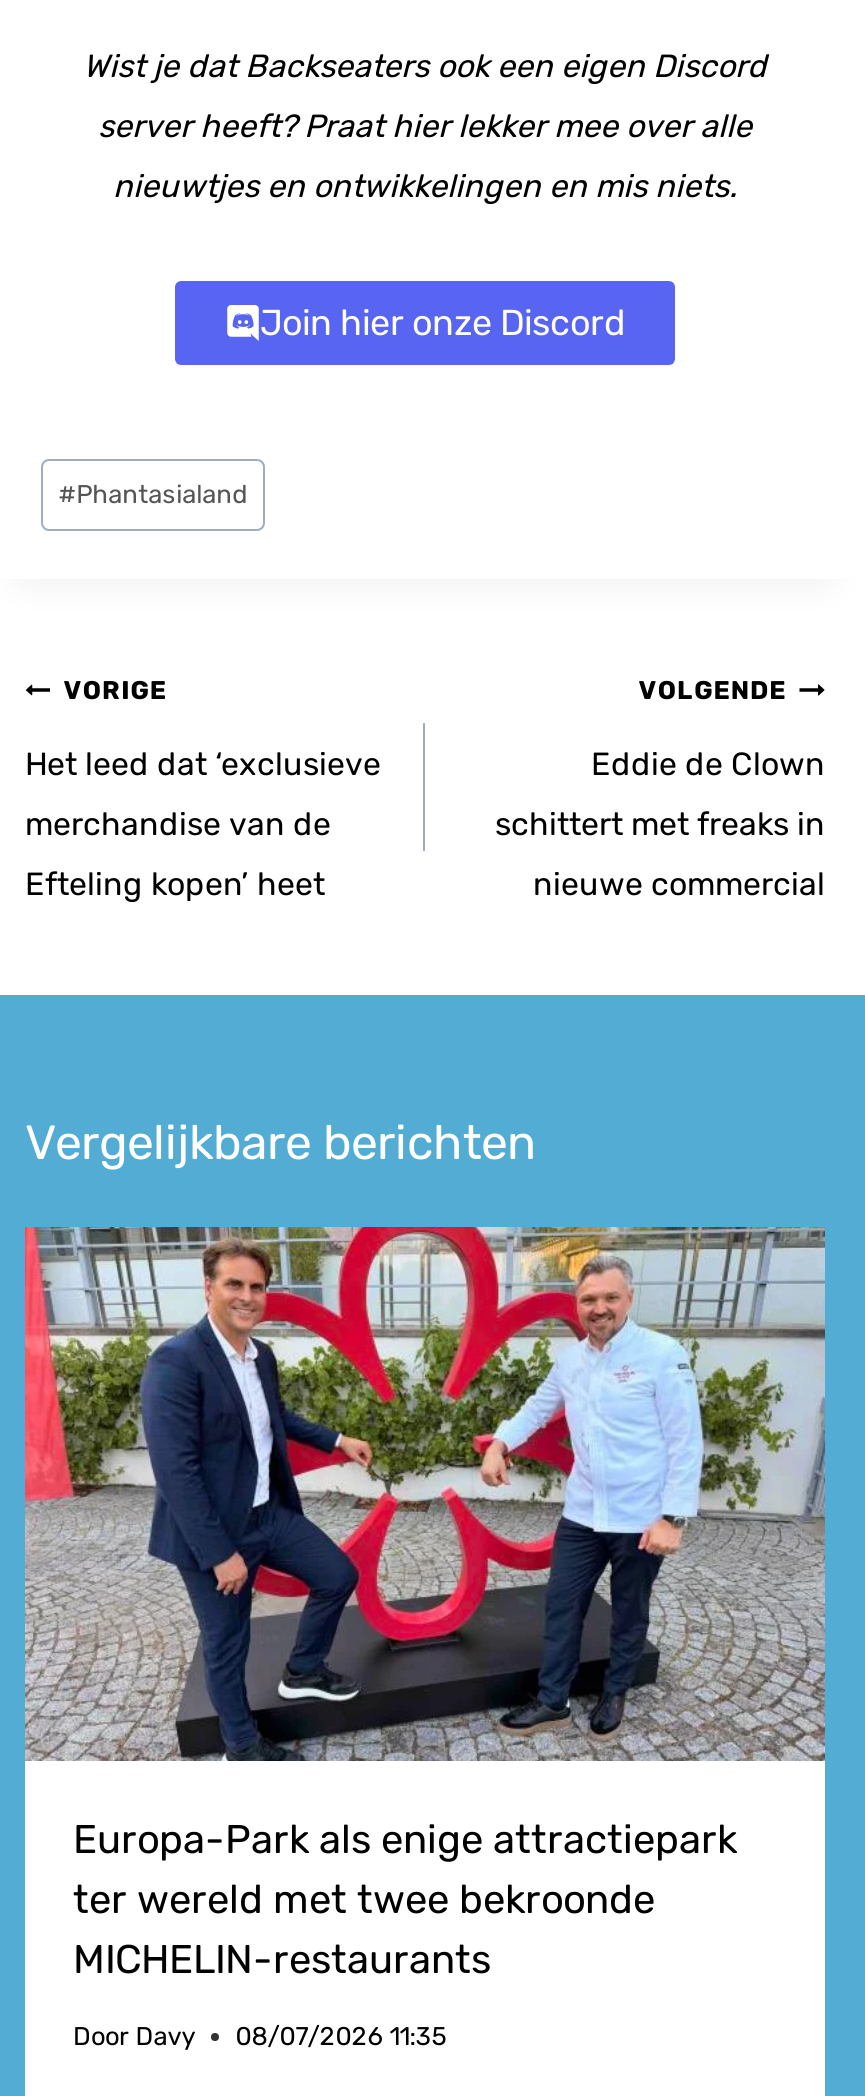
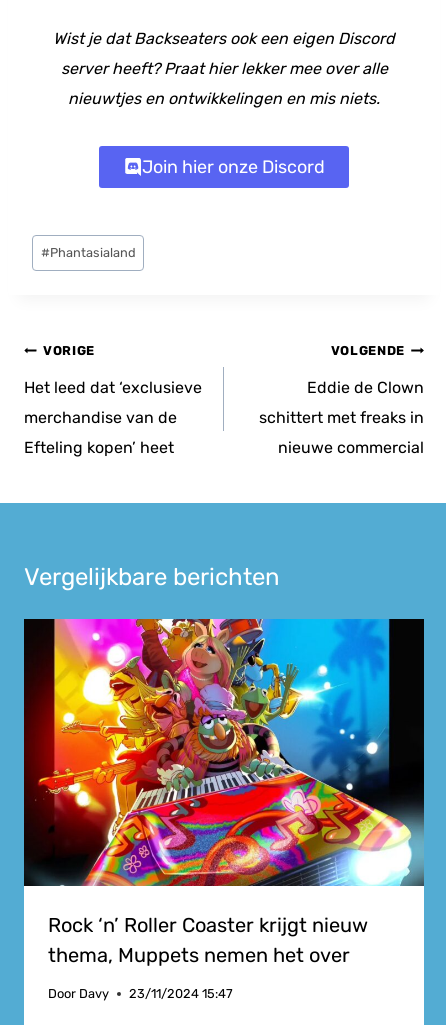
[23,1225,827,1982] [image] | Europa-Park als enige attractiepark | ter wereld met twee bekroonde | MICHELIN-restaurants -> [23,618,425,967] [image] | Rock ‘n’ Roller Coaster krijgt nieuw | thema, Muppets nemen het over
[73,2022,447,2052] Door Davy 08/07/2026 11:35 -> [48,986,233,1001] Door Davy 23/11/2024 15:47

